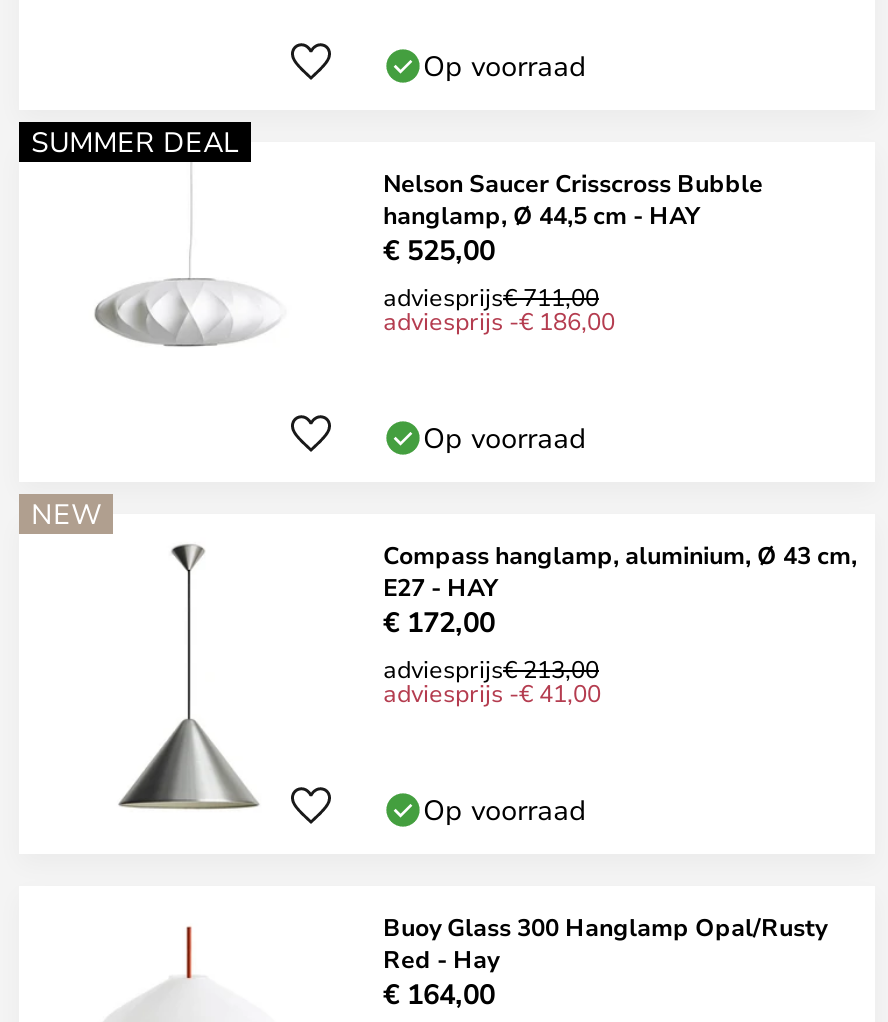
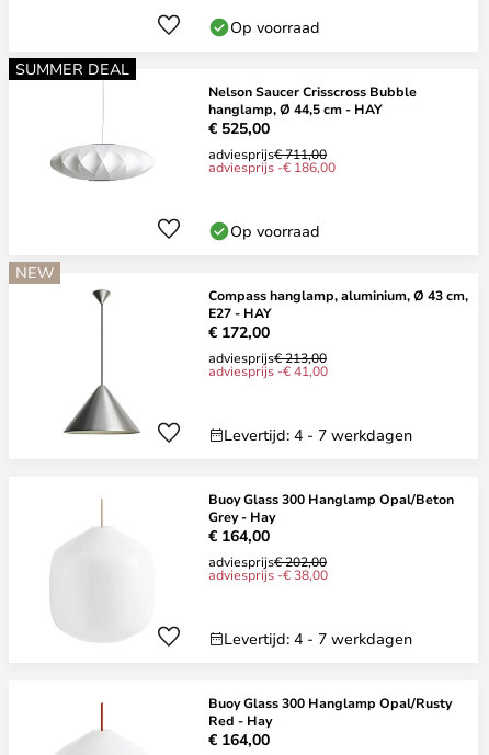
[423,790,587,828] Op voorraad -> [208,424,454,649] Levertijd: 4 - 7 werkdagen | Buoy Glass 300 Hanglamp Opal/Beton | Grey - Hay | € 164,00 | adviesprijs€ 202,00 | adviesprijs -€ 38,00 | Levertijd: 4 - 7 werkdagen

